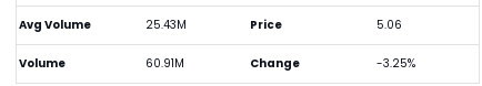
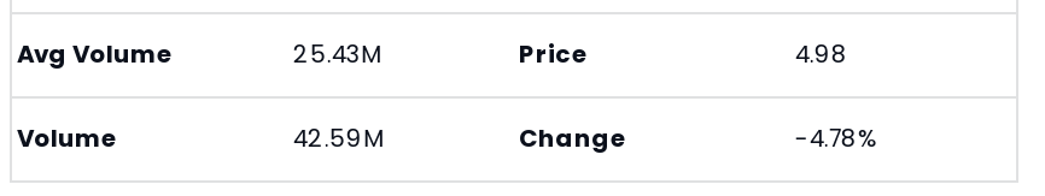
[377,17,402,33] 5.06 -> [795,36,848,72] 4.98
[146,55,185,72] 60.91M -> [293,120,385,156] 42.59M
[377,55,416,72] -3.25% -> [795,120,875,156] -4.78%

